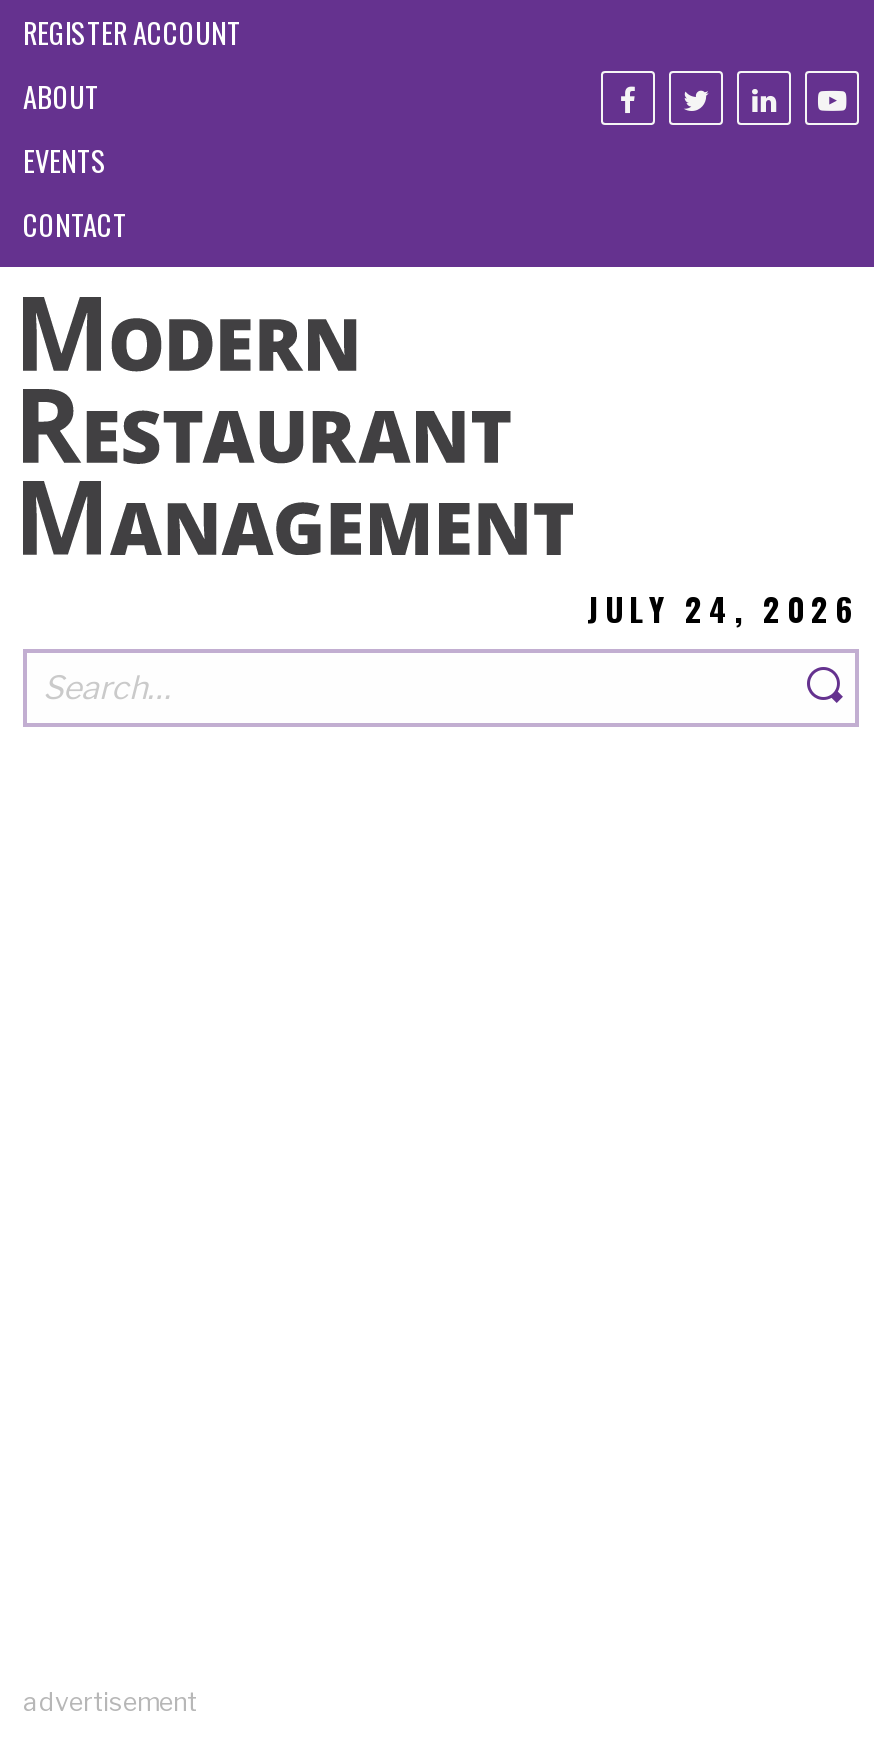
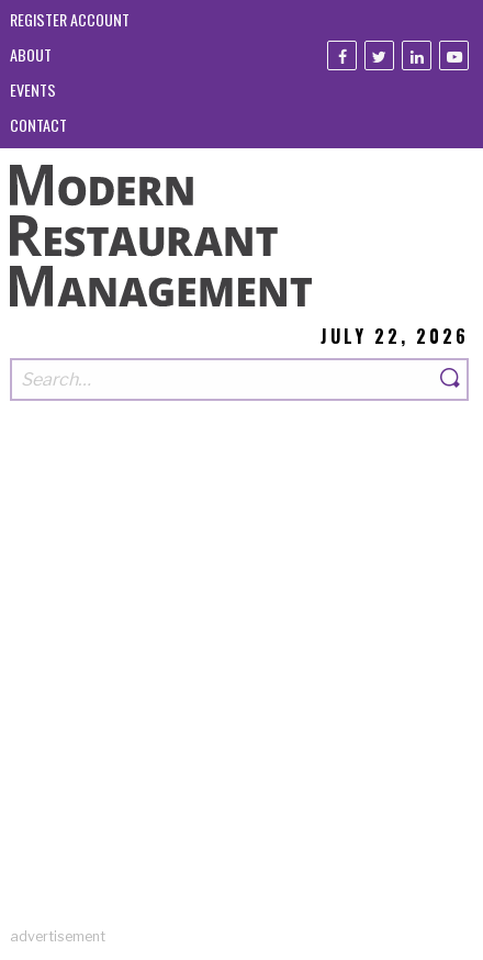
[587,585,859,633] JULY 24, 2026 -> [321,323,469,349] JULY 22, 2026

